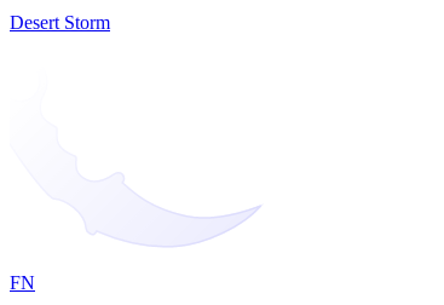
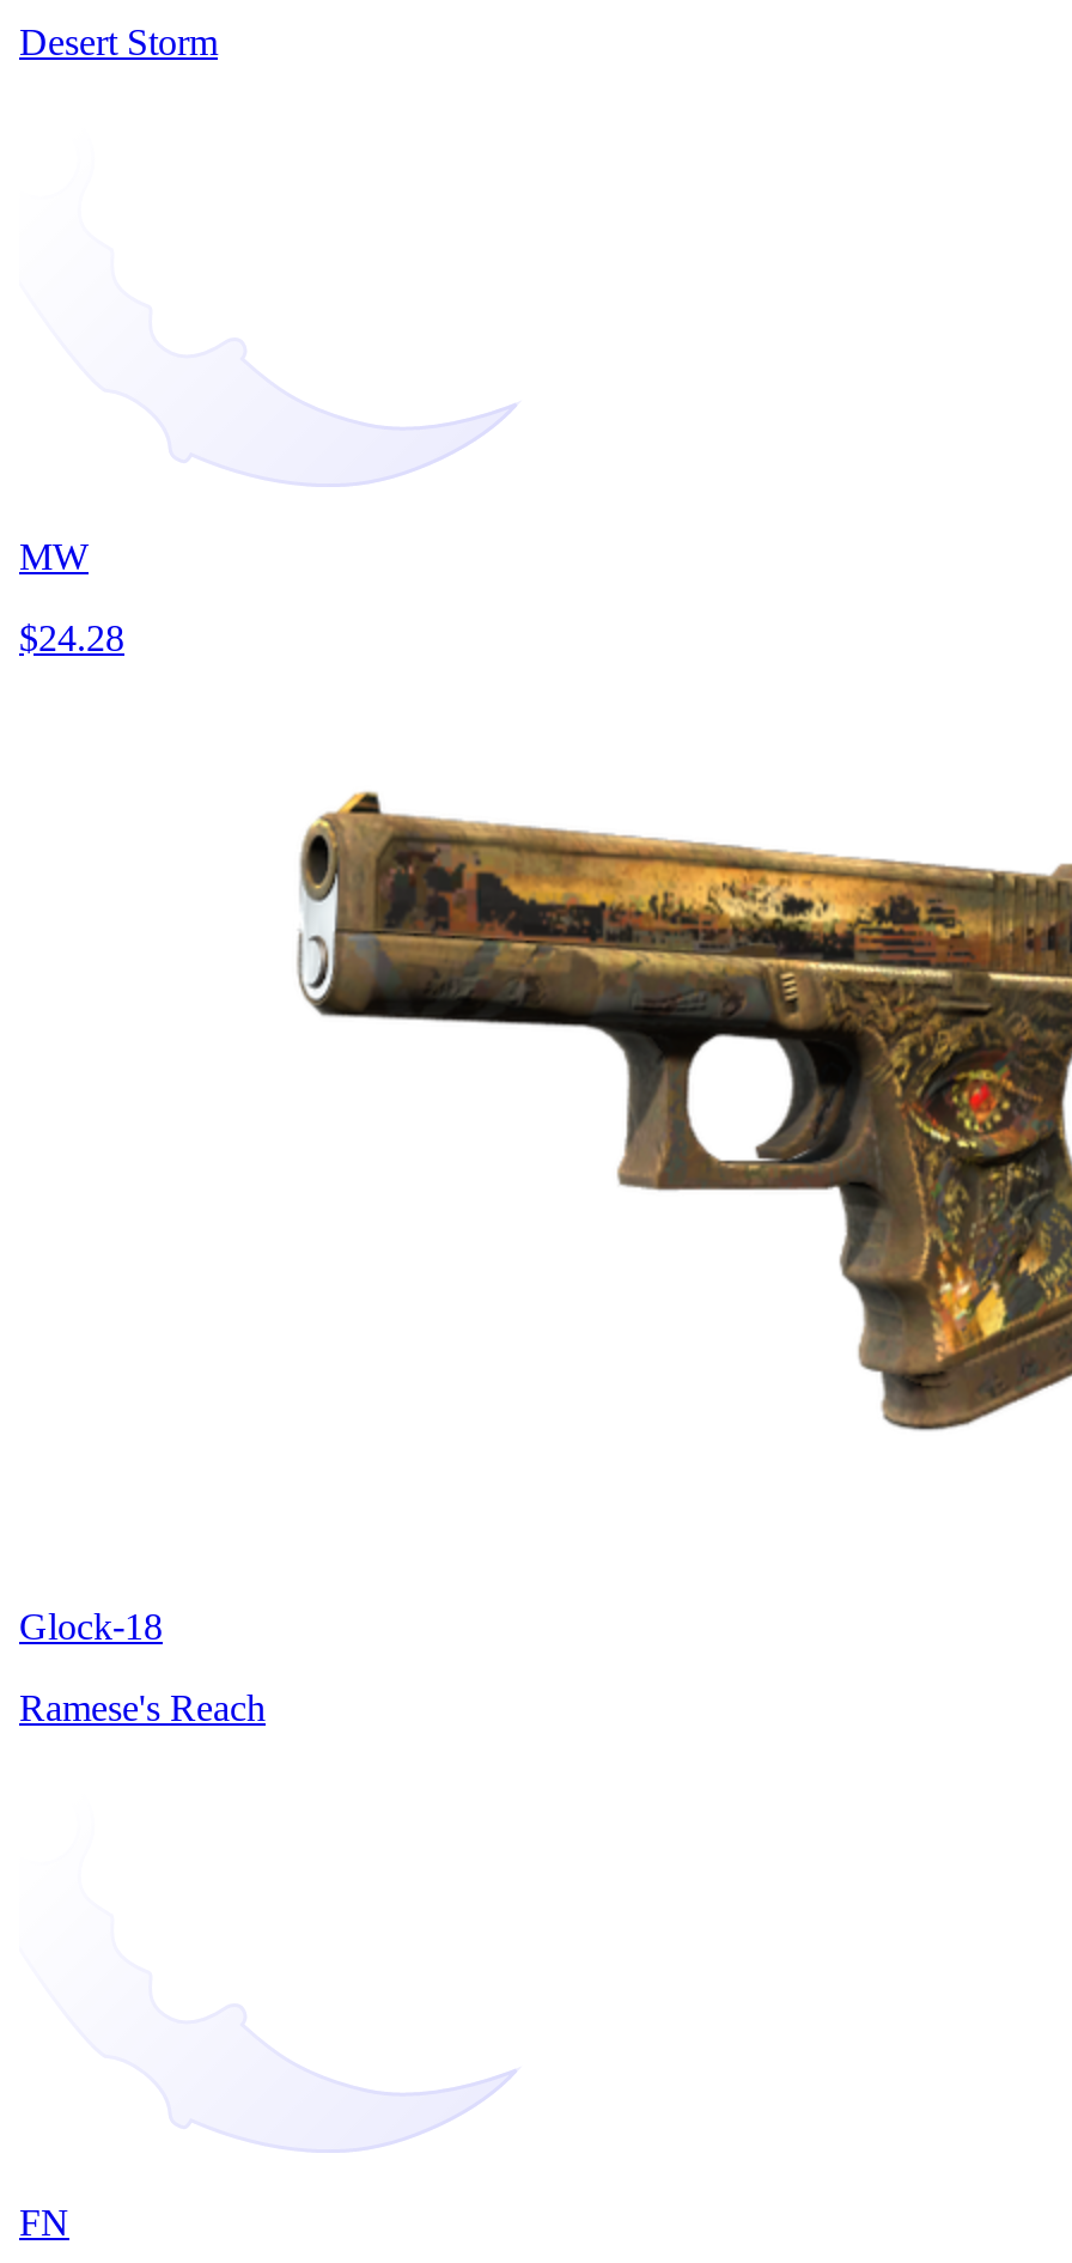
none -> [19,535,124,657] MW | $24.28
none -> [19,1605,266,1727] Glock-18 | Ramese's Reach
none -> [297,790,1065,1431] [image]

